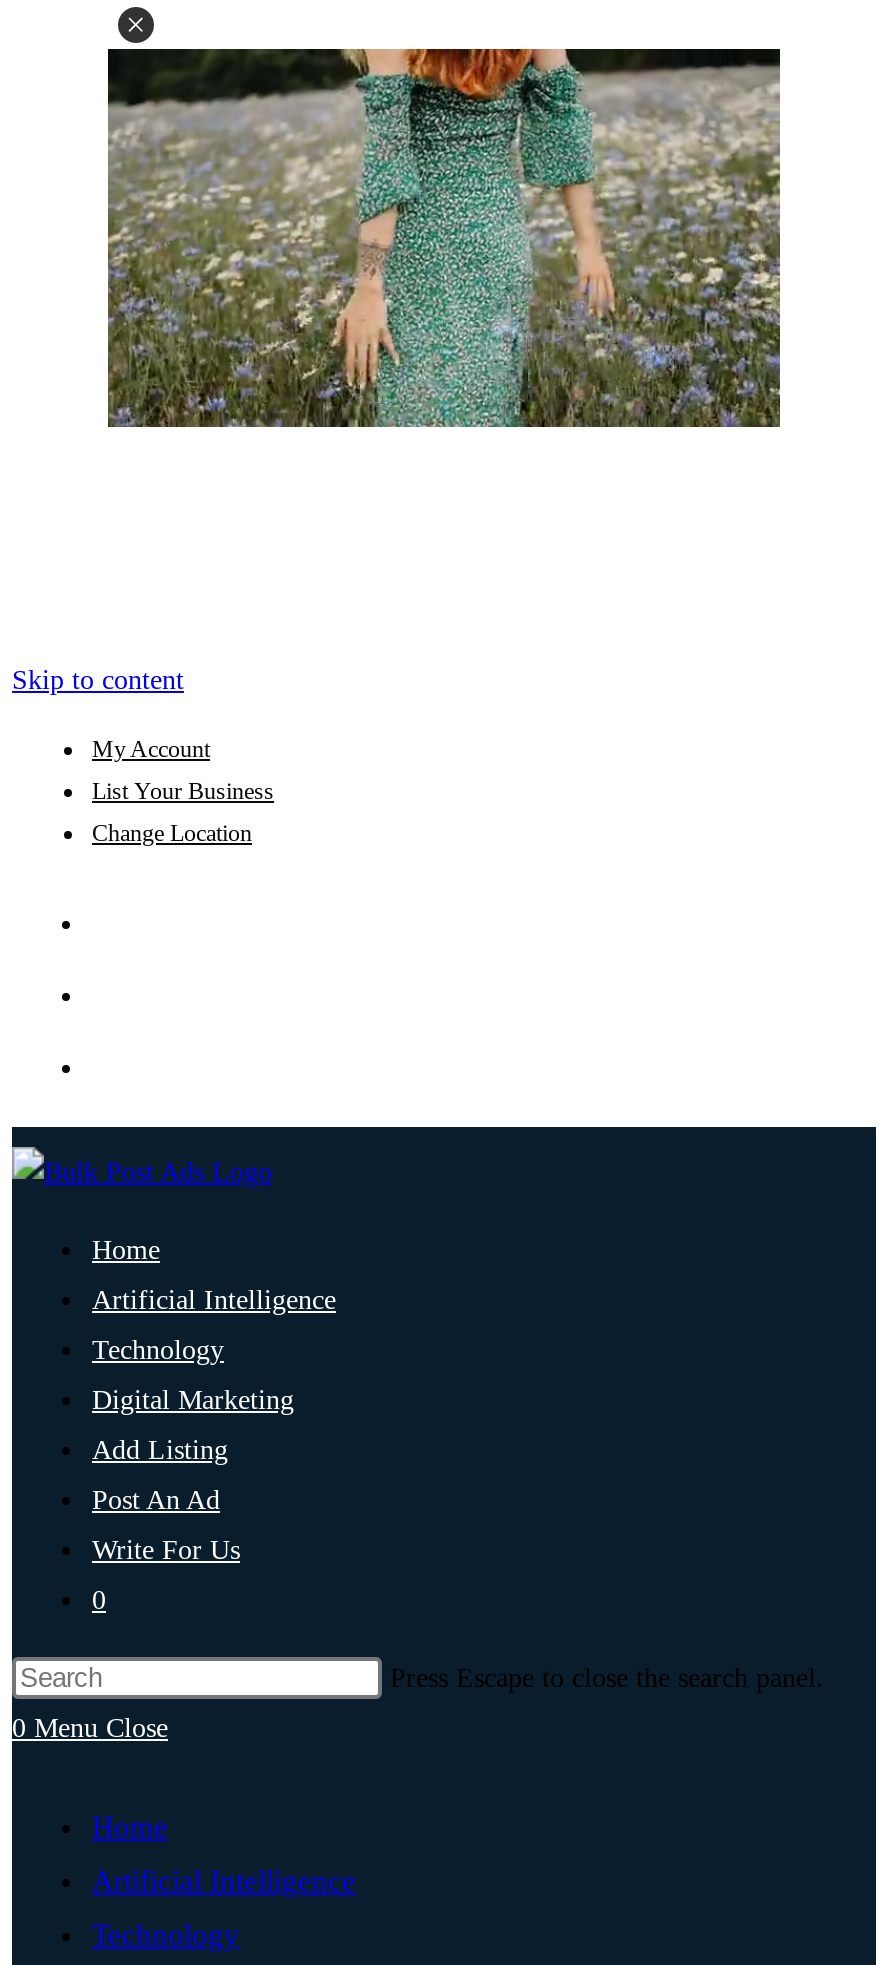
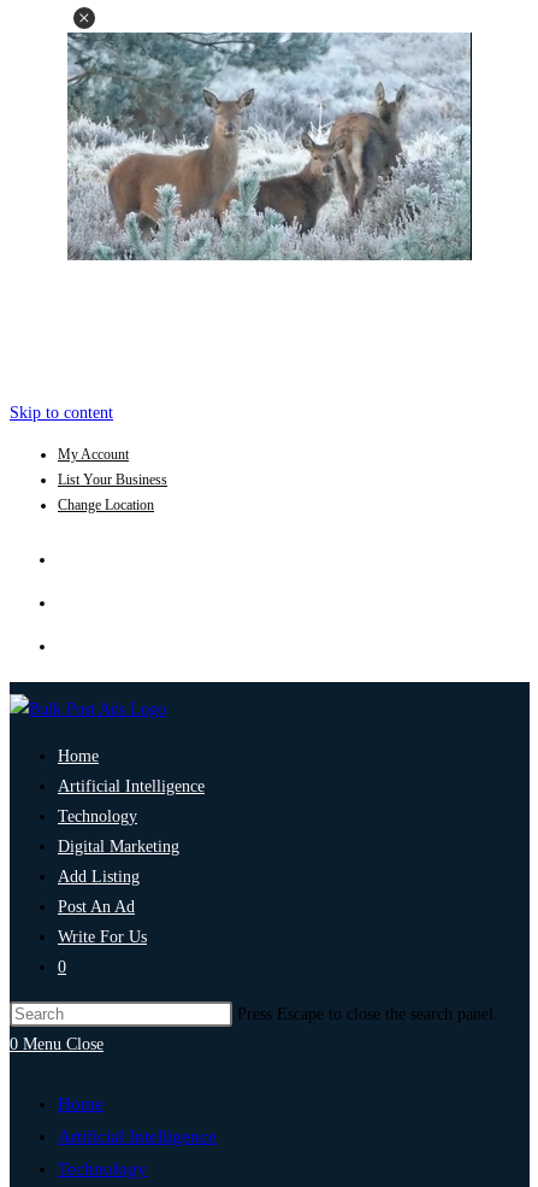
[106,47,782,429] [image] -> [66,31,473,262] [image]

